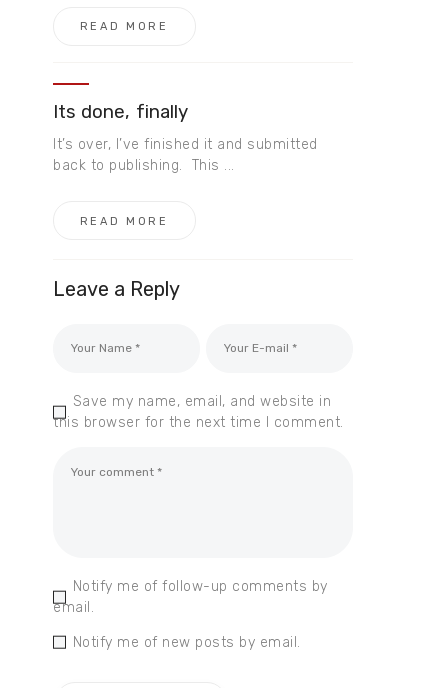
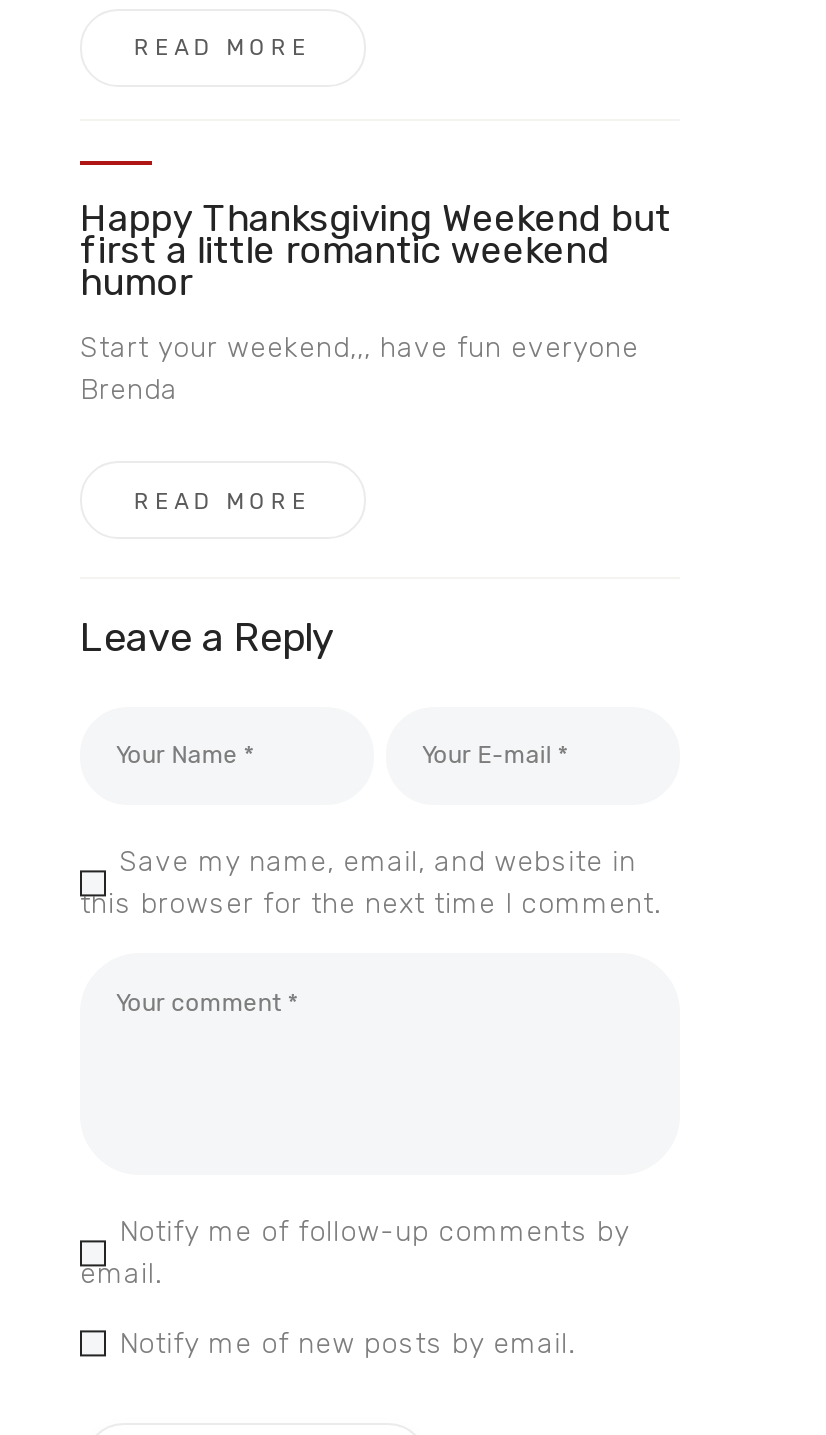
[53,101,188,123] Its done, finally -> [80,198,671,306] Happy Thanksgiving Weekend but | first a little romantic weekend | humor
[53,136,317,174] It’s over, I’ve finished it and submitted | back to publishing. This ... -> [80,332,657,408] Start your weekend,,, have fun everyone | Brenda

